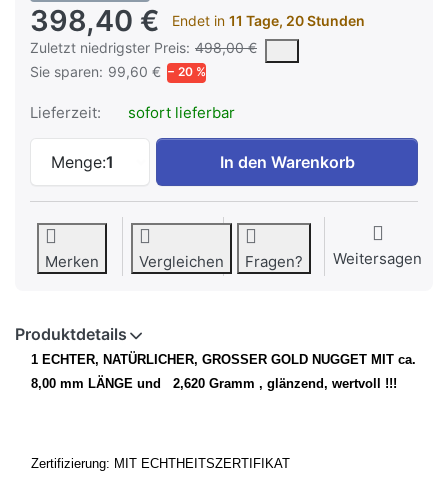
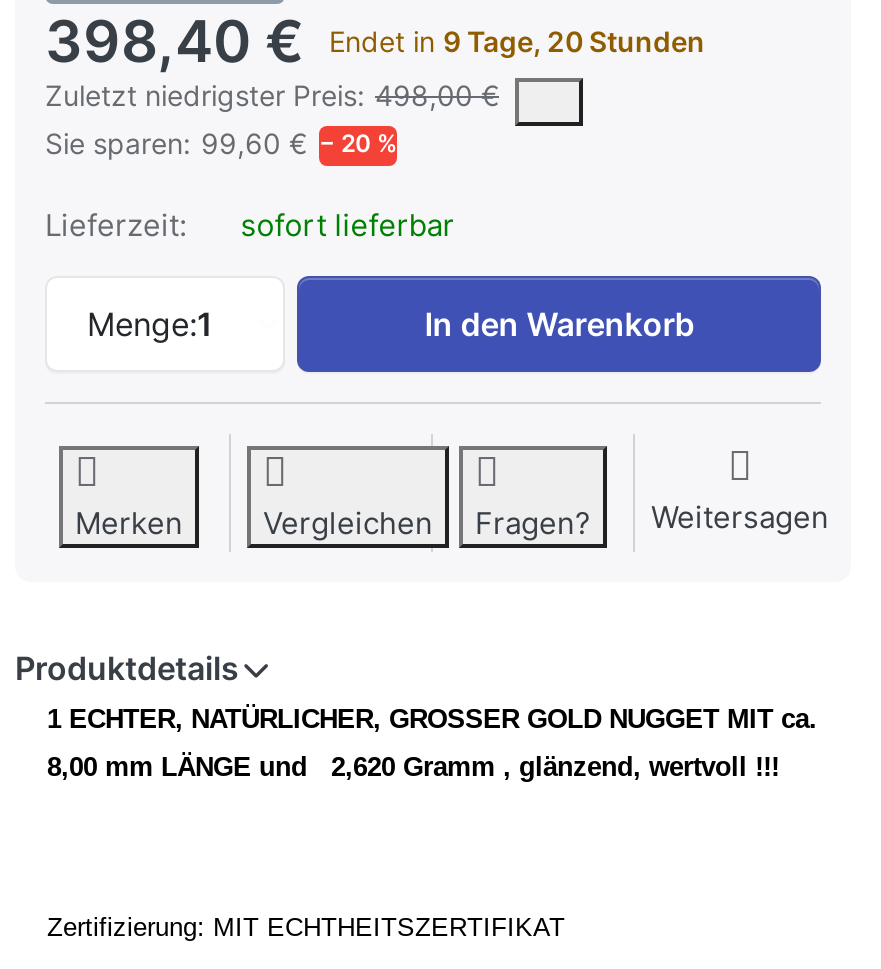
[172,12,365,29] Endet in 11 Tage, 20 Stunden -> [329,23,705,57] Endet in 9 Tage, 20 Stunden

